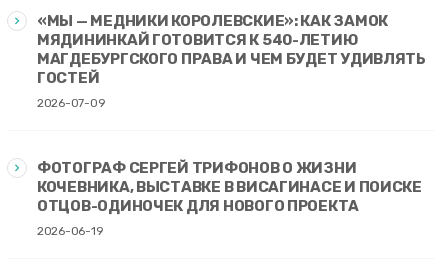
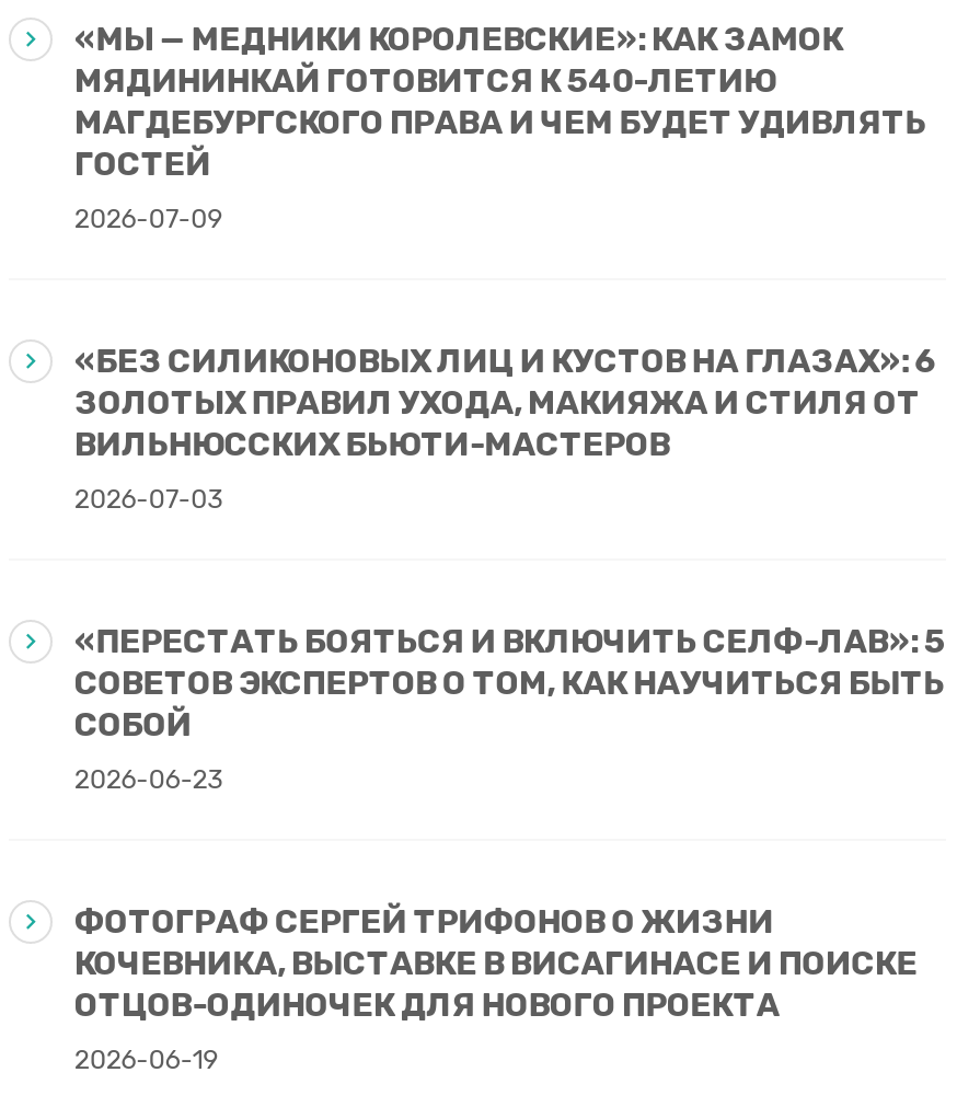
none -> [74,342,936,515] «БЕЗ СИЛИКОНОВЫХ ЛИЦ И КУСТОВ НА ГЛАЗАХ»: 6 | ЗОЛОТЫХ ПРАВИЛ УХОДА, МАКИЯЖА И СТИЛЯ ОТ | ВИЛЬНЮССКИХ БЬЮТИ-МАСТЕРОВ | 2026-07-03
none -> [74,623,945,796] «ПЕРЕСТАТЬ БОЯТЬСЯ И ВКЛЮЧИТЬ СЕЛФ-ЛАВ»: 5 | СОВЕТОВ ЭКСПЕРТОВ О ТОМ, КАК НАУЧИТЬСЯ БЫТЬ | СОБОЙ | 2026-06-23

